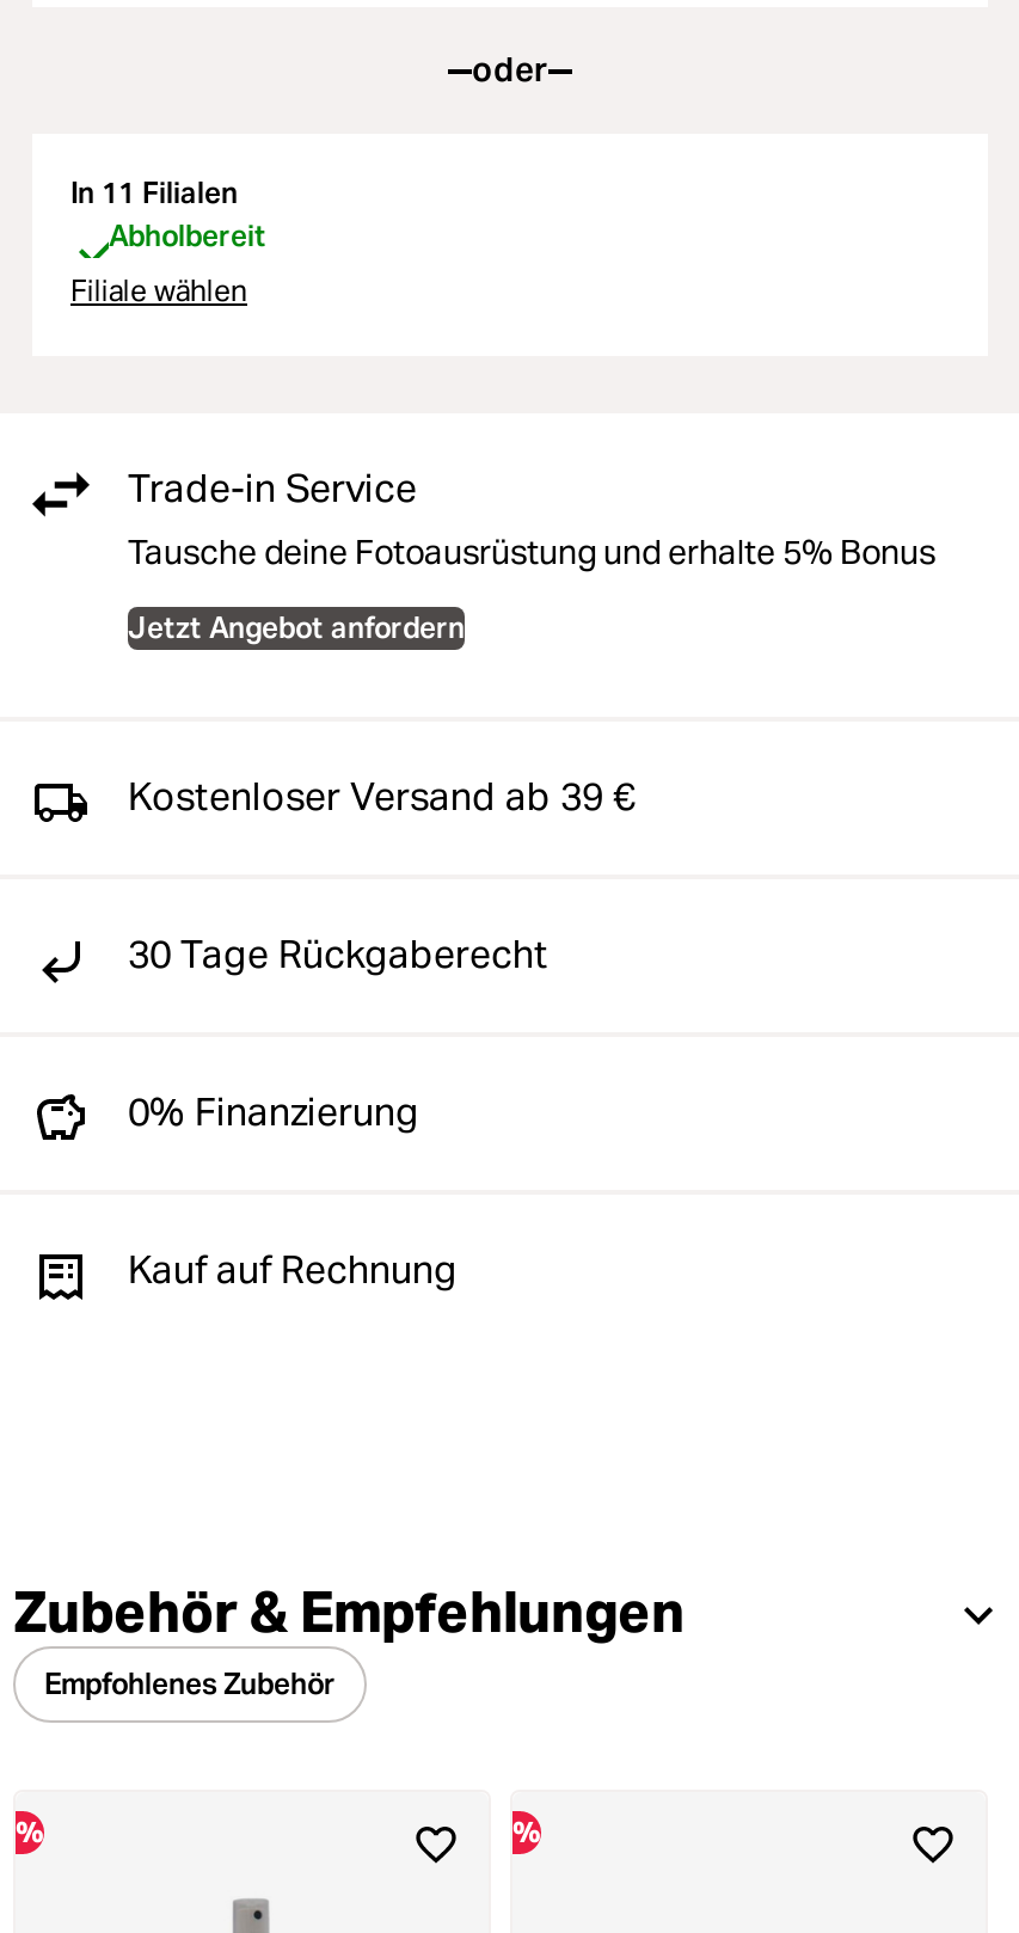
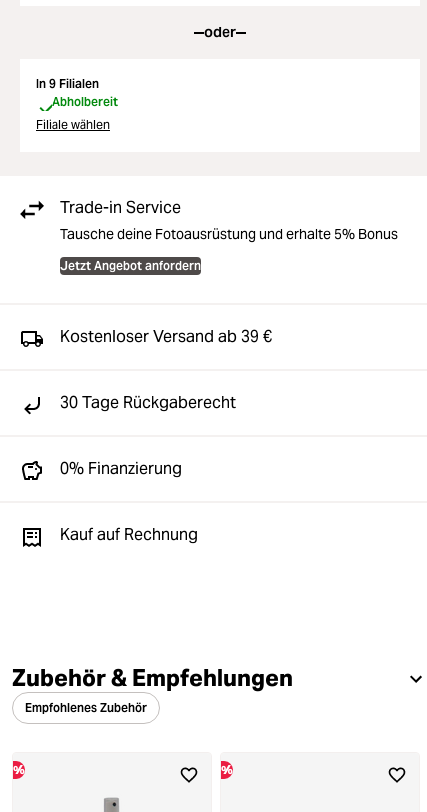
[70,174,238,210] In 11 Filialen -> [36,76,99,91] In 9 Filialen

